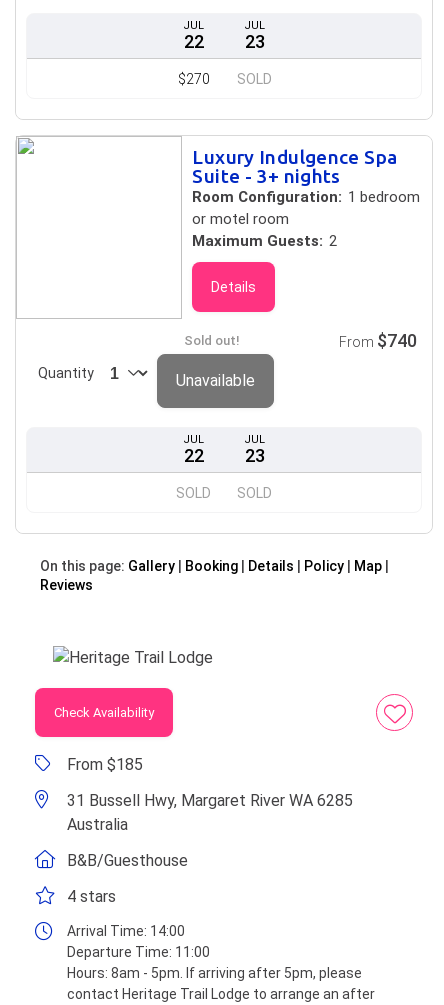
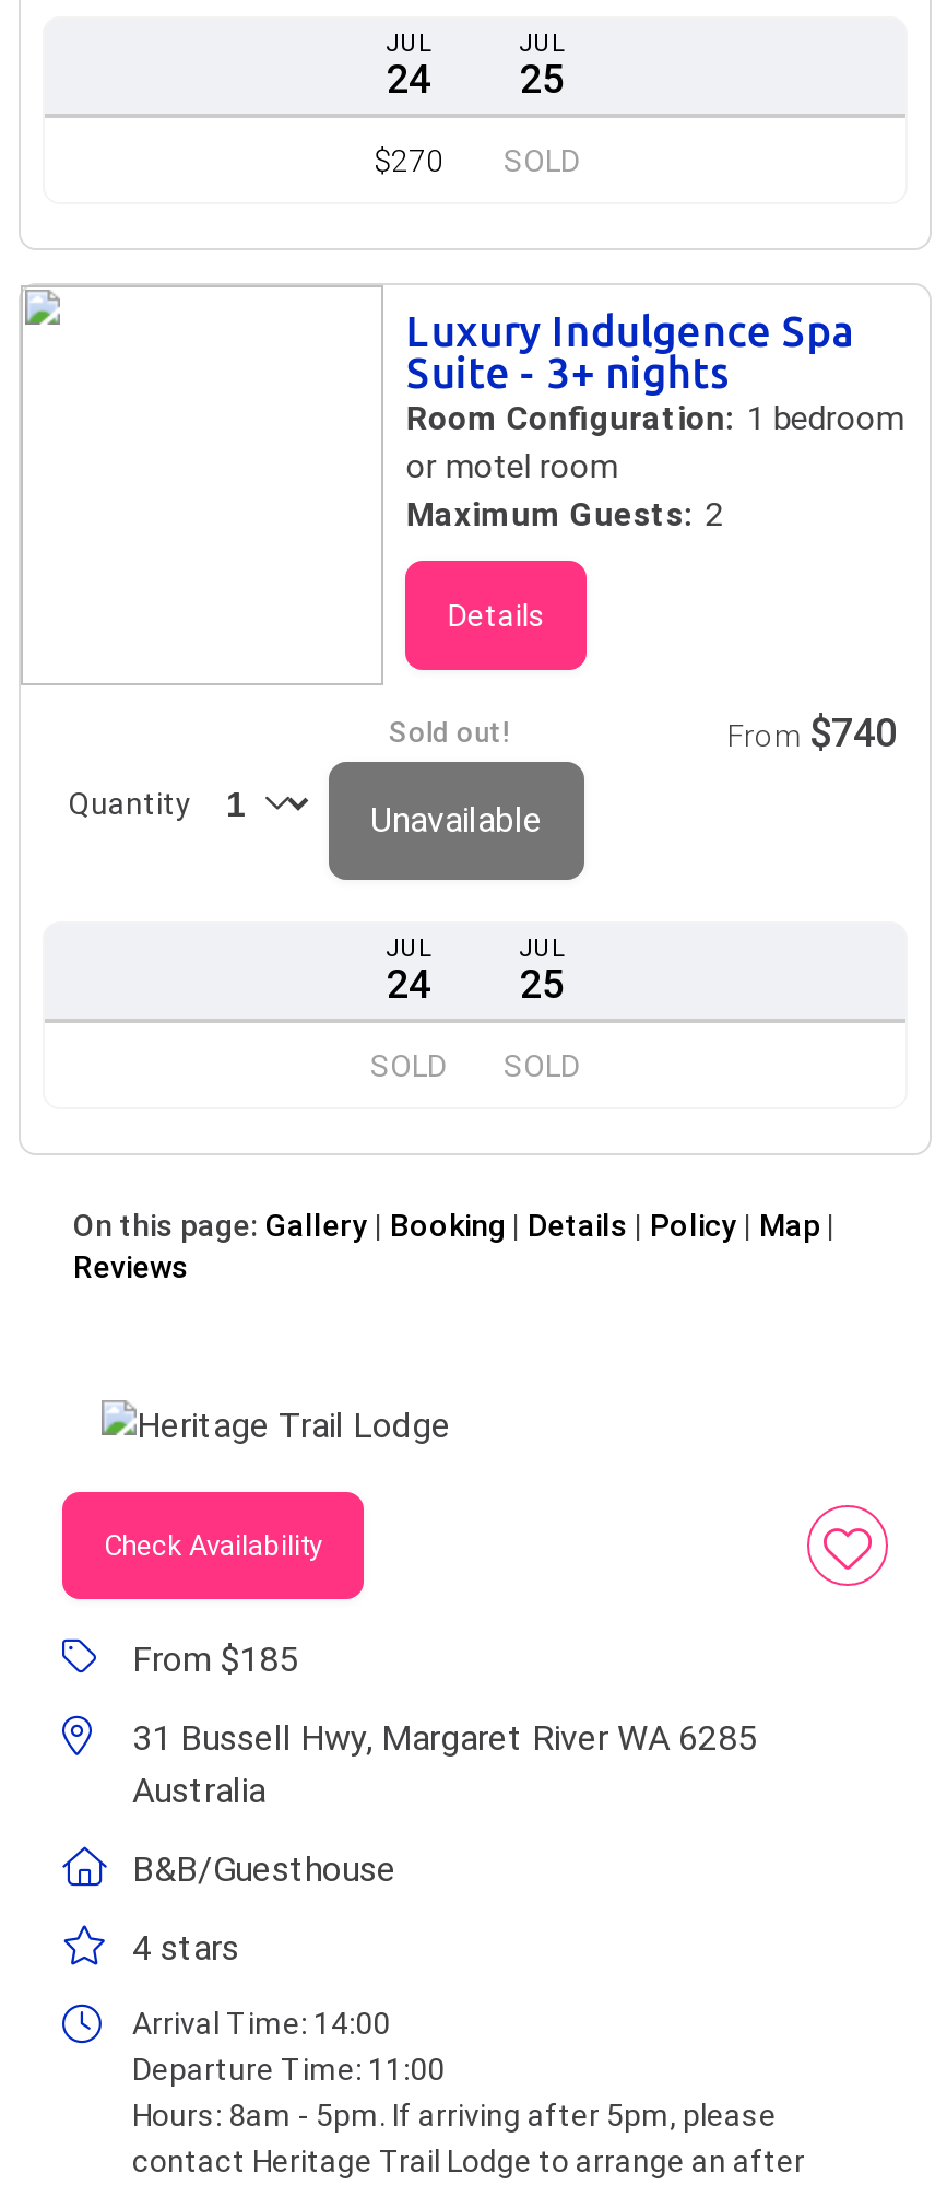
[183,31,203,52] 22 -> [387,56,430,102] 24
[244,31,264,52] 23 -> [520,56,564,102] 25
[183,445,203,466] 22 -> [387,961,430,1007] 24
[244,445,264,466] 23 -> [520,961,564,1007] 25

